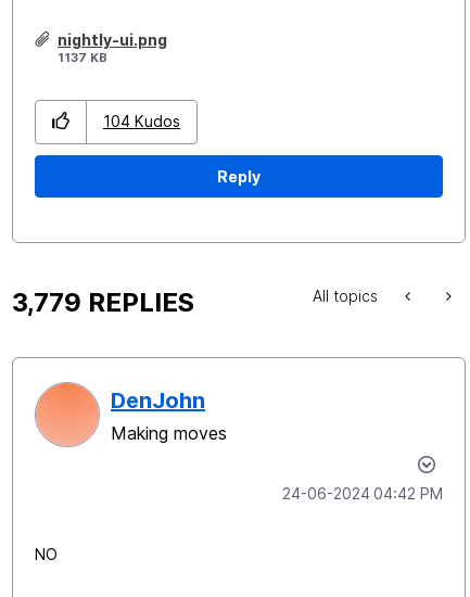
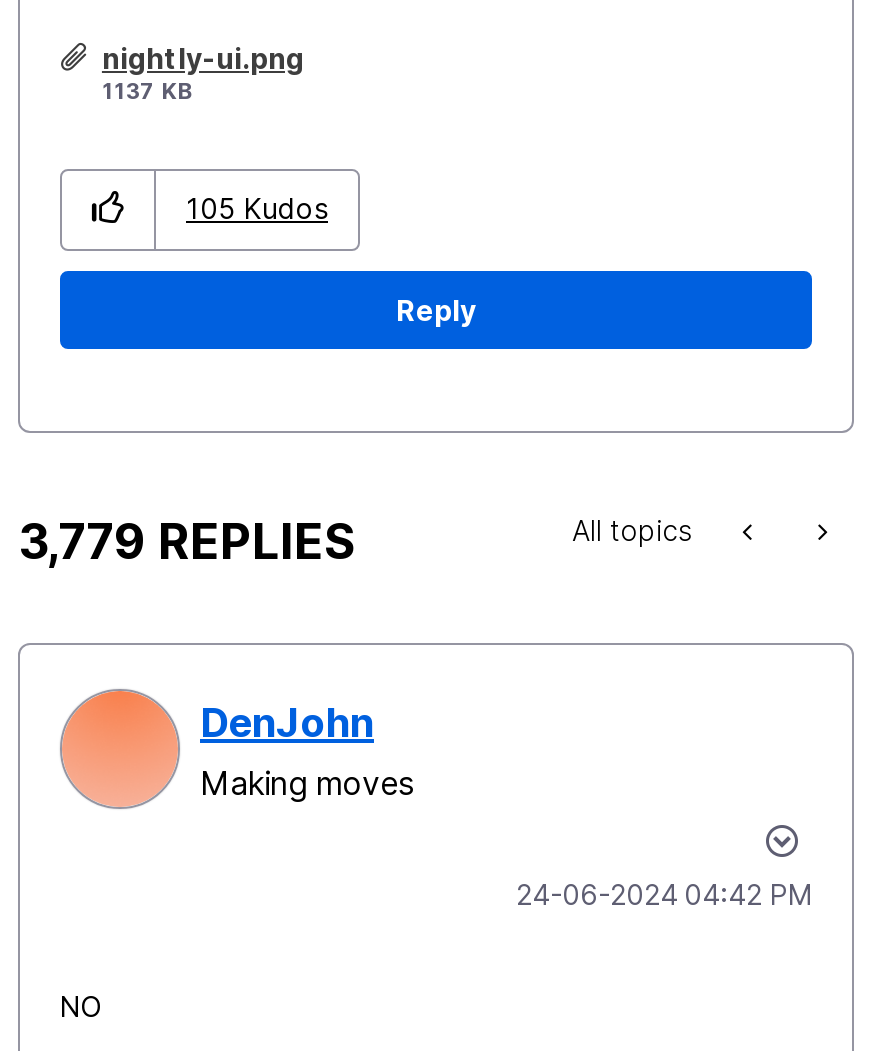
[103,112,180,130] 104 Kudos -> [186,191,328,225] 105 Kudos

